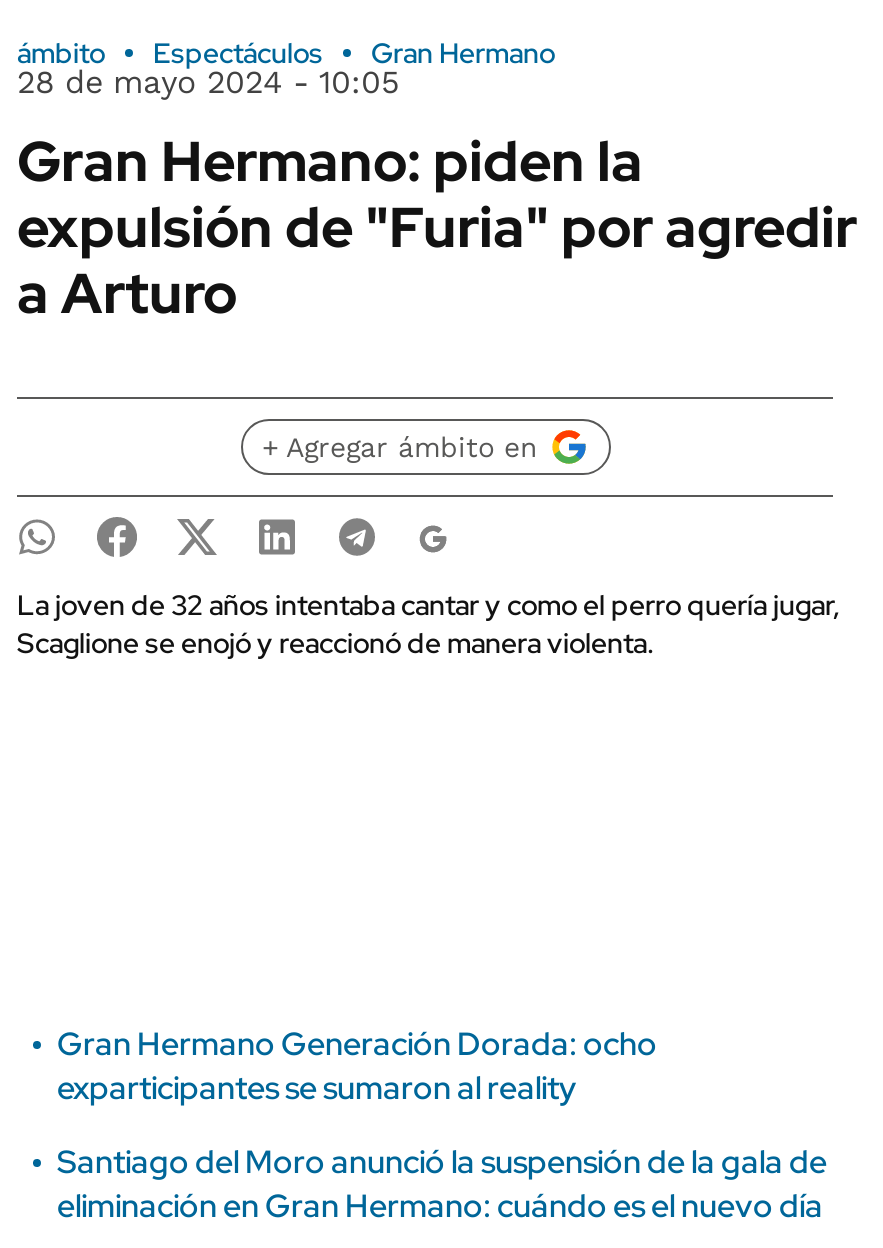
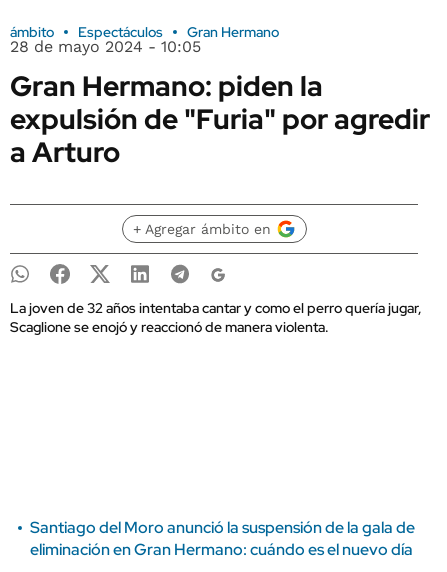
[57,1023,657,1109] Gran Hermano Generación Dorada: ocho | exparticipantes se sumaron al reality -> none

